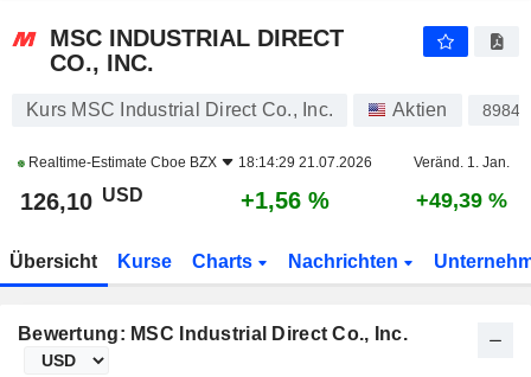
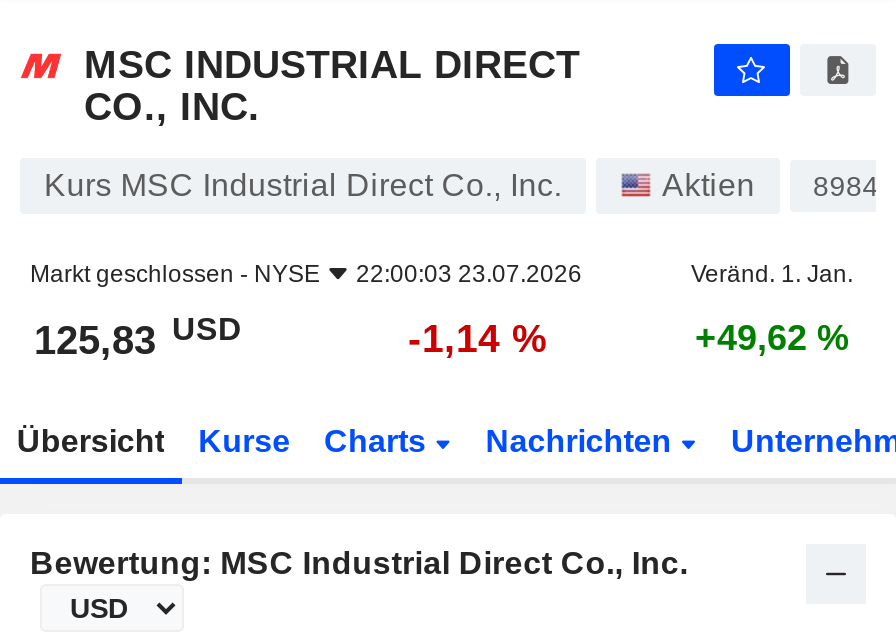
[25,154,372,171] Realtime-Estimate Cboe BZX | 18:14:29 21.07.2026 -> [30,260,582,288] Markt geschlossen - NYSE | 22:00:03 23.07.2026
[20,184,143,215] 126,10 USD -> [34,311,242,362] 125,83 USD
[241,187,330,213] +1,56 % -> [408,316,548,360] -1,14 %
[415,188,507,212] +49,39 % -> [695,318,849,358] +49,62 %

